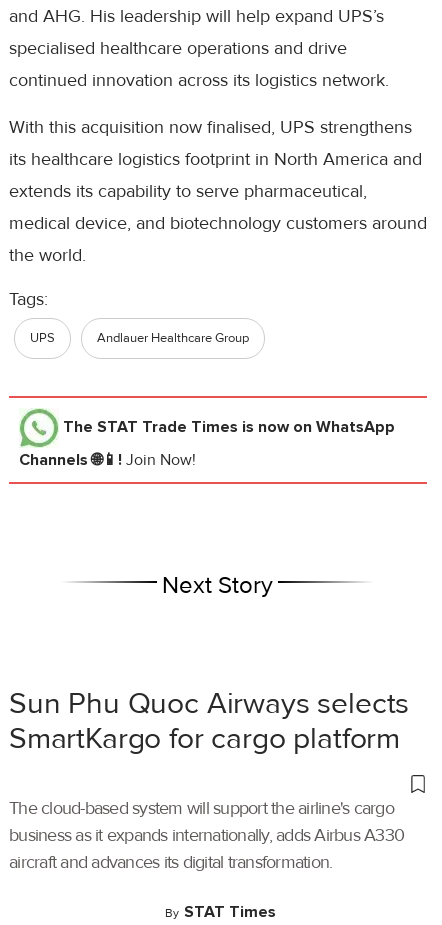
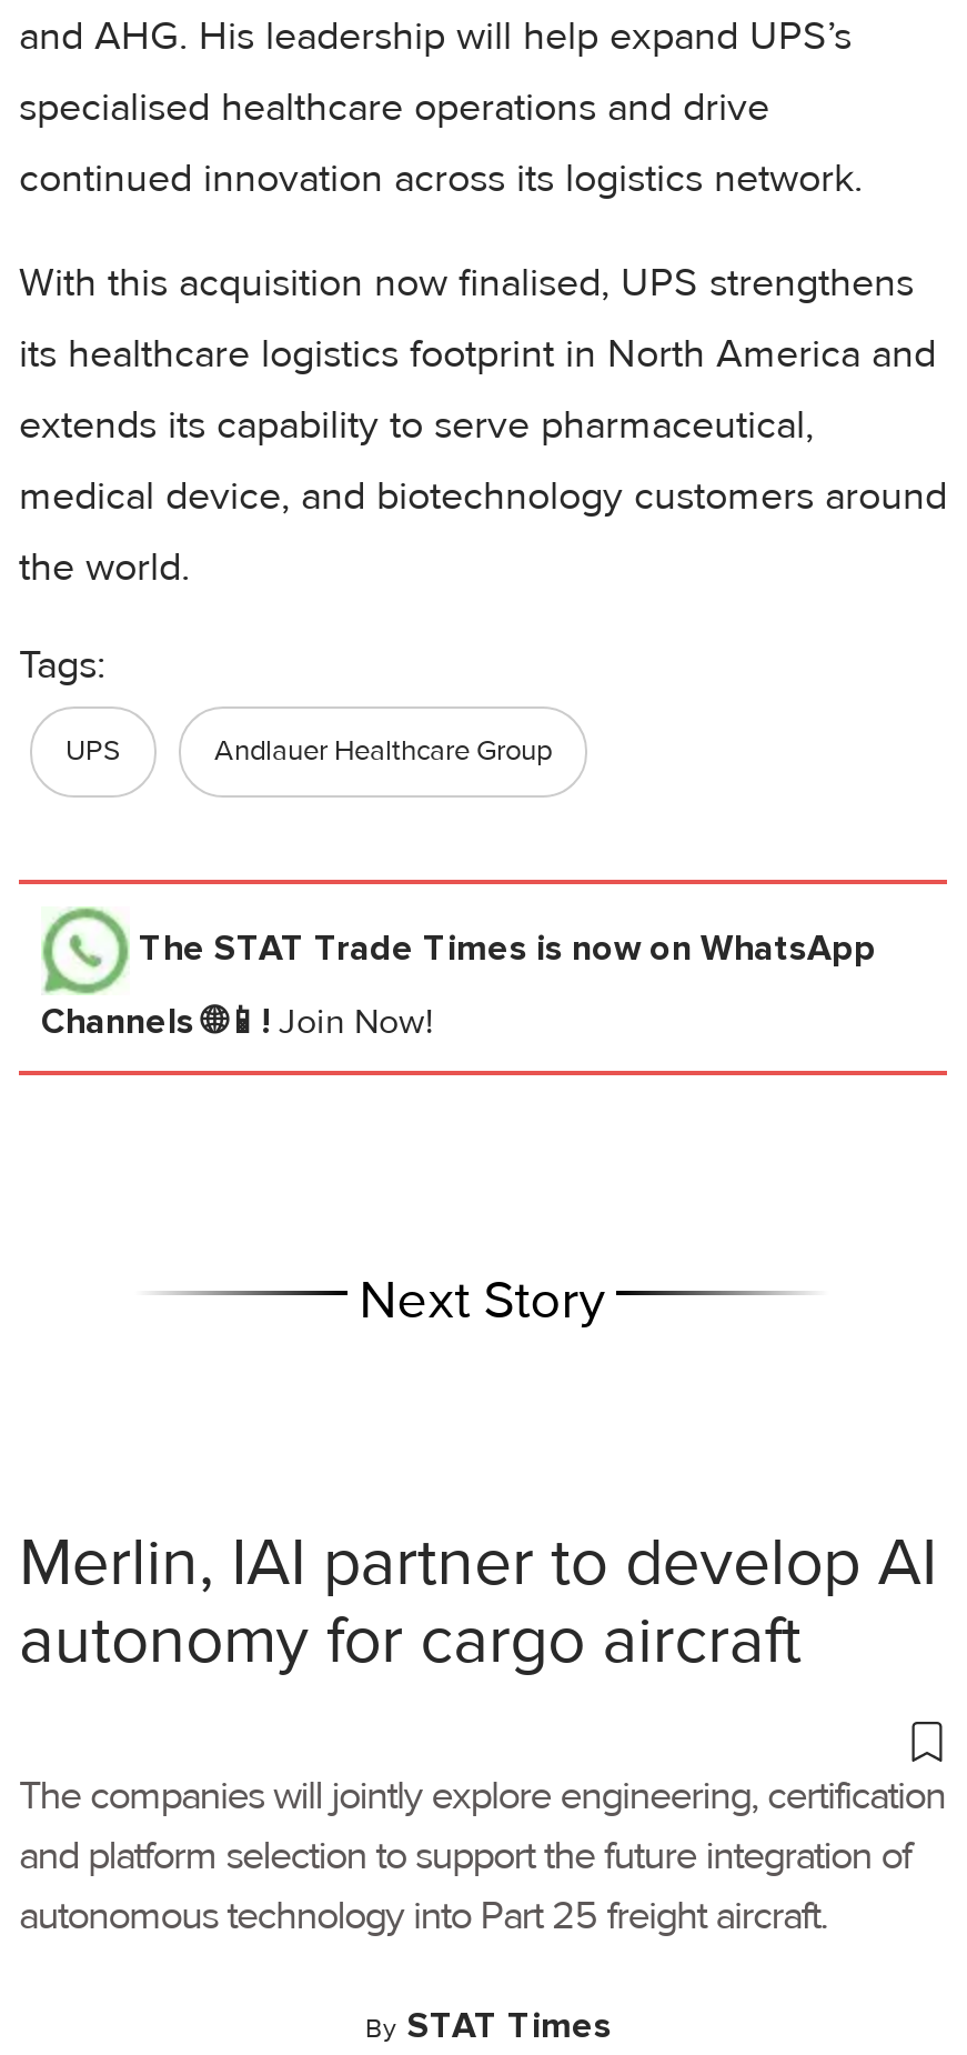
[9,685,409,757] Sun Phu Quoc Airways selects | SmartKargo for cargo platform -> [19,1521,937,1681] Merlin, IAI partner to develop AI | autonomy for cargo aircraft
[9,797,404,873] The cloud-based system will support the airline's cargo | business as it expands internationally, adds Airbus A330 | aircraft and advances its digital transformation. -> [19,1770,945,1939] The companies will jointly explore engineering, certification | and platform selection to support the future integration of | autonomous technology into Part 25 freight aircraft.

